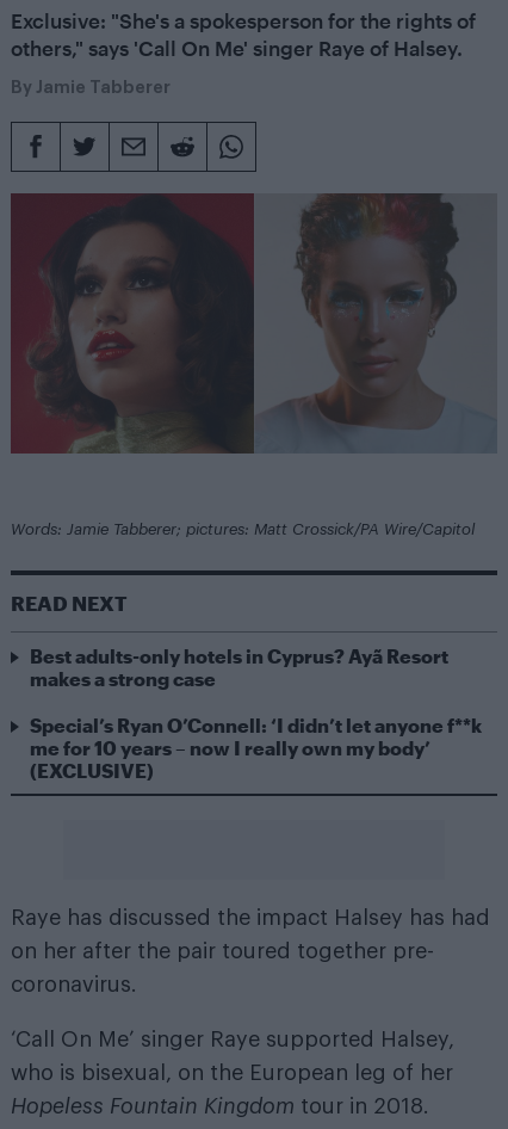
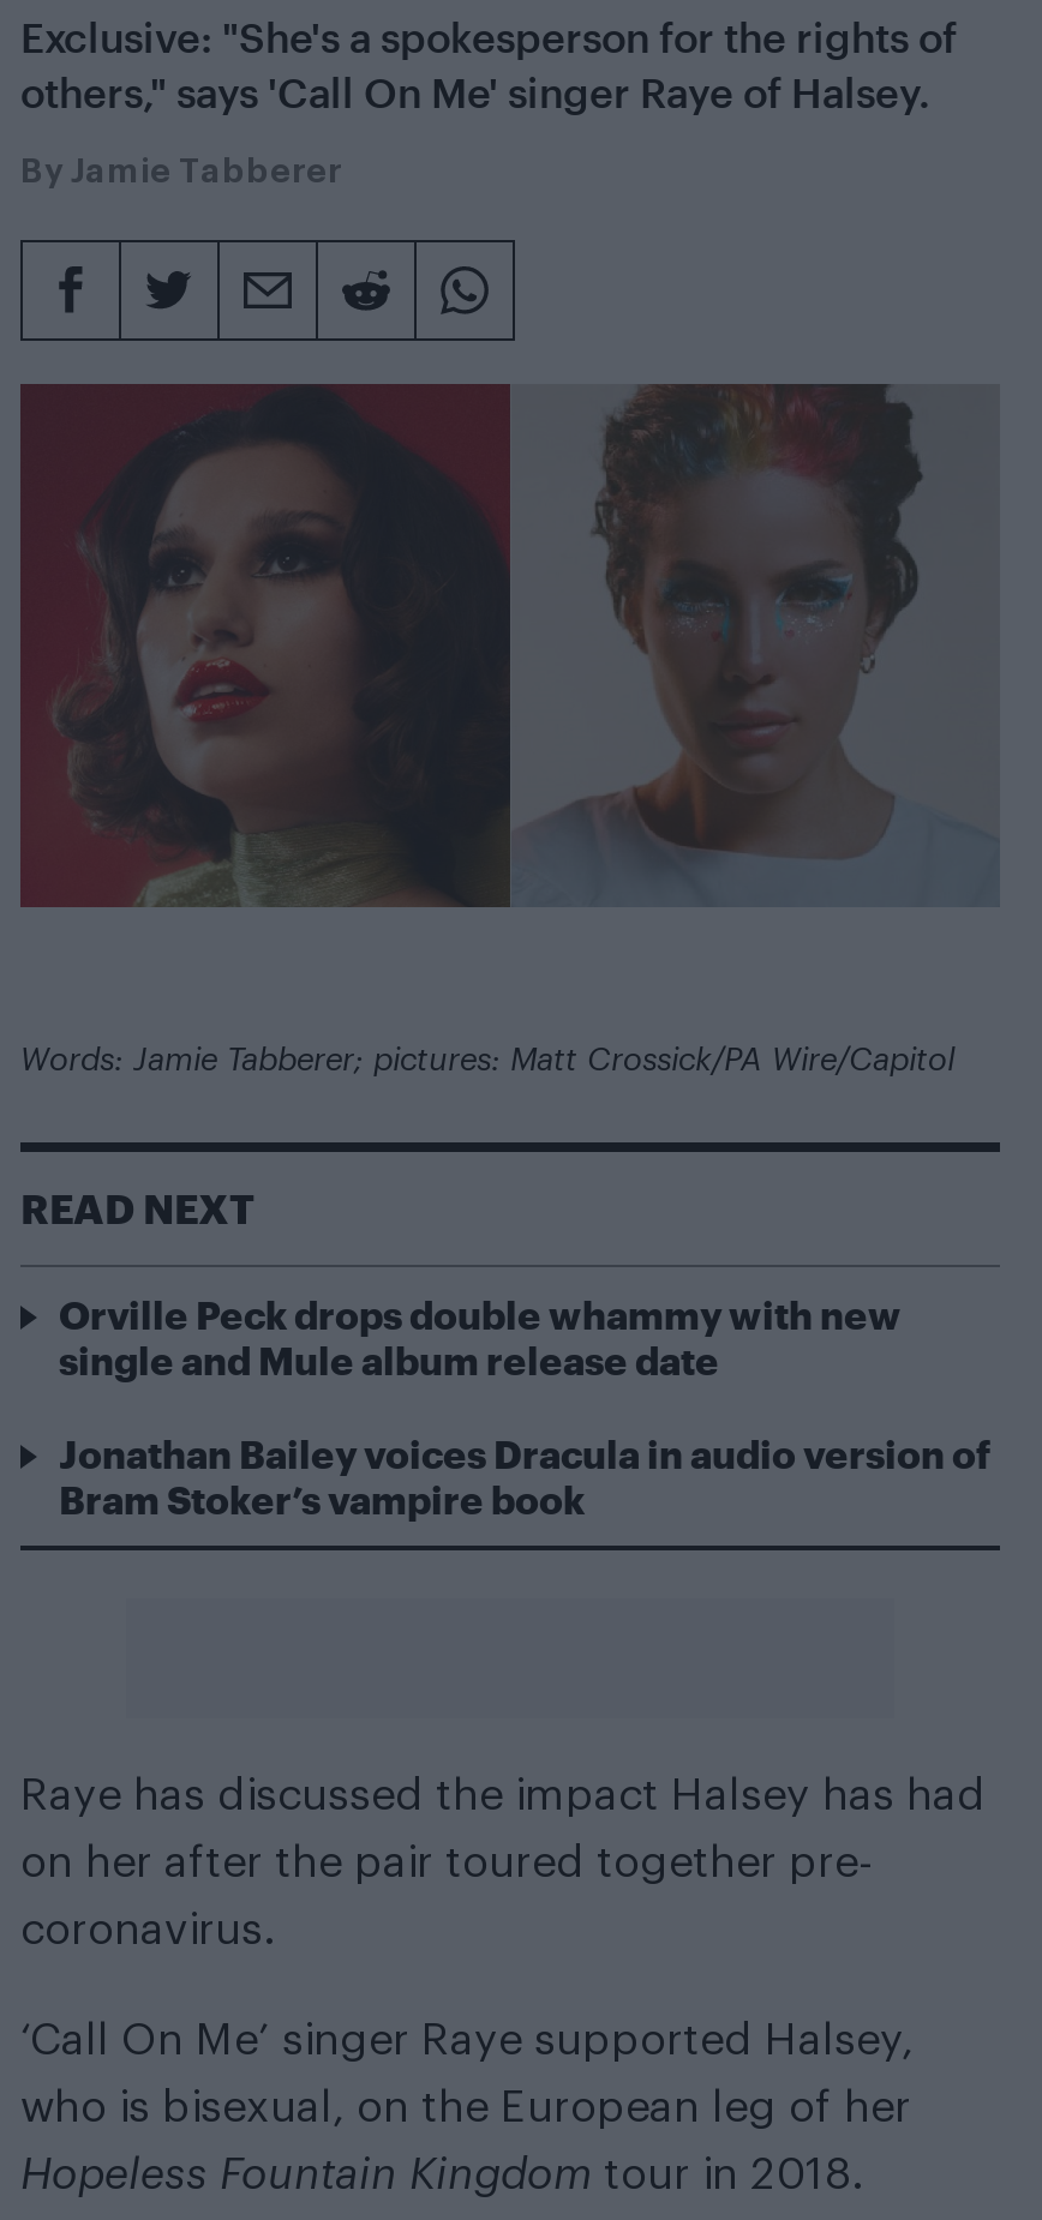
[30,645,448,690] Best adults-only hotels in Cyprus? Ayã Resort | makes a strong case -> [59,1292,902,1383] Orville Peck drops double whammy with new | single and Mule album release date
[30,714,482,782] Special’s Ryan O’Connell: ‘I didn’t let anyone f**k | me for 10 years – now I really own my body’ | (EXCLUSIVE) -> [59,1431,990,1522] Jonathan Bailey voices Dracula in audio version of | Bram Stoker’s vampire book

